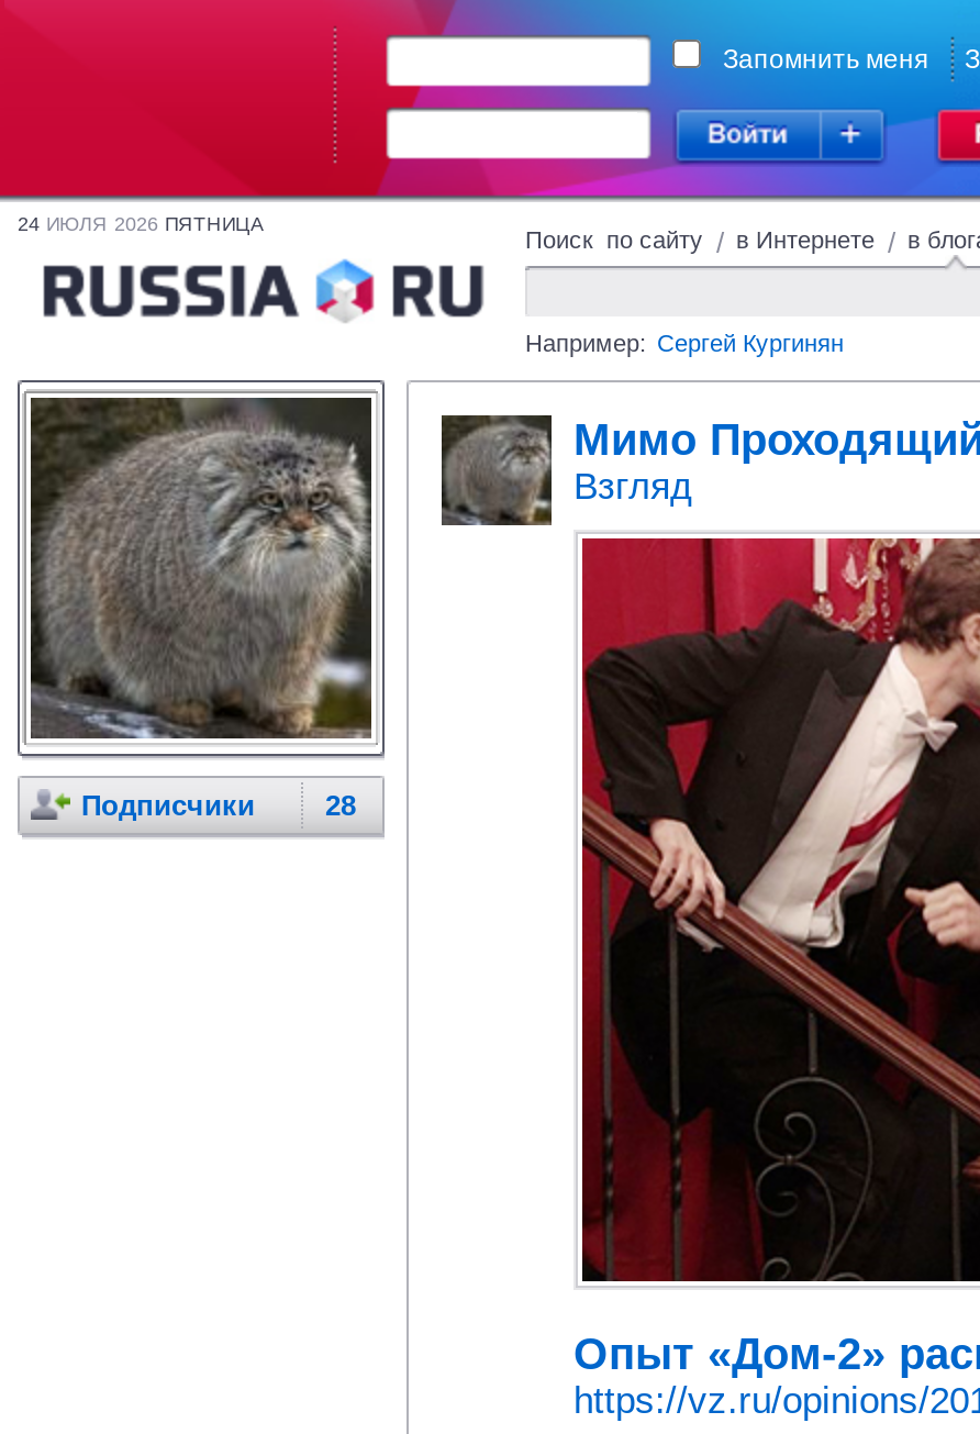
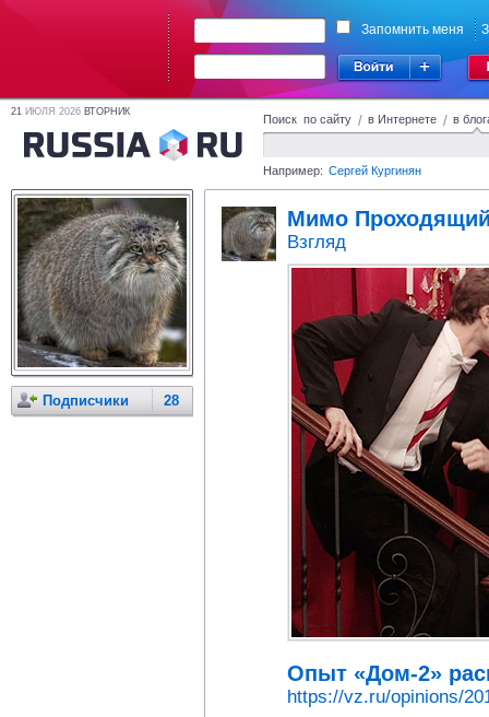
[18,213,264,235] 24 ИЮЛЯ 2026 ПЯТНИЦА -> [11,106,130,117] 21 ИЮЛЯ 2026 ВТОРНИК

